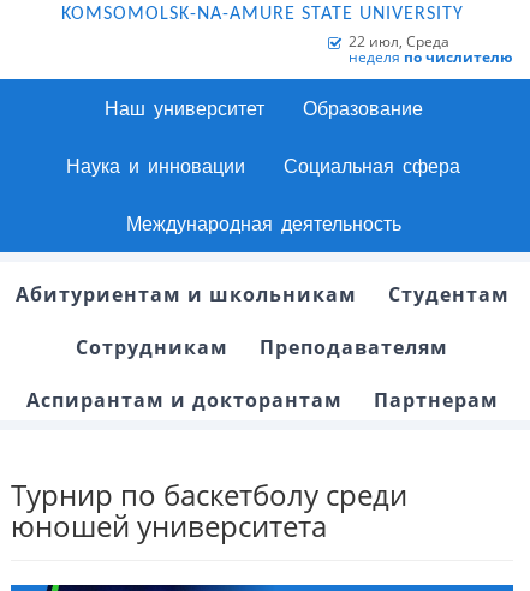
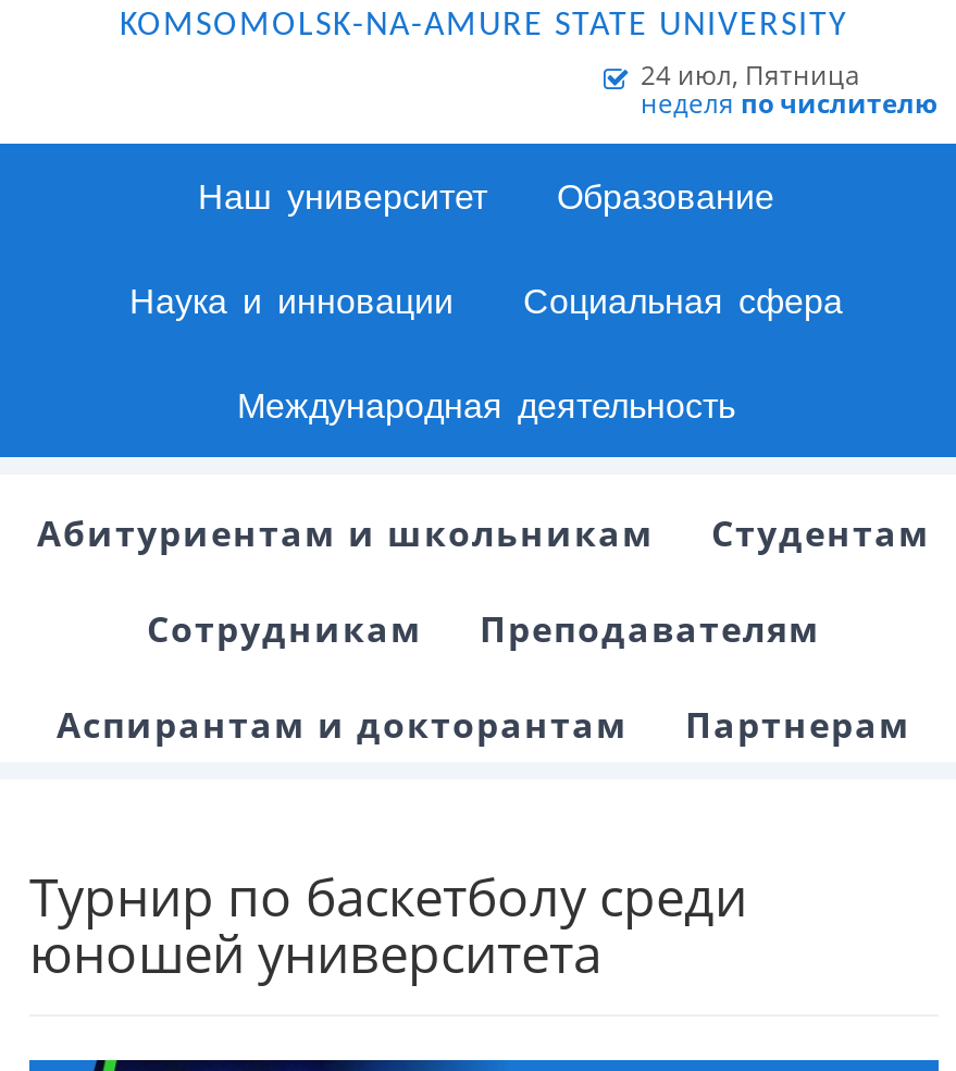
[349,31,449,52] 22 июл, Среда -> [641,57,860,94] 24 июл, Пятница

